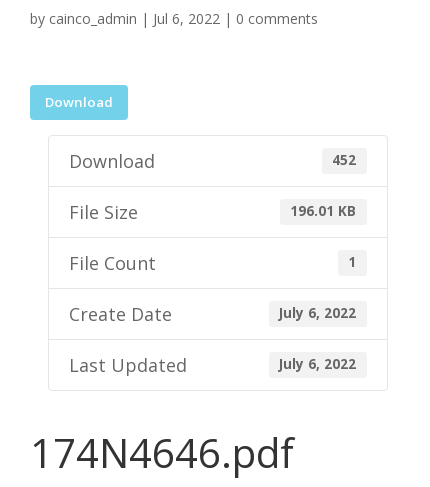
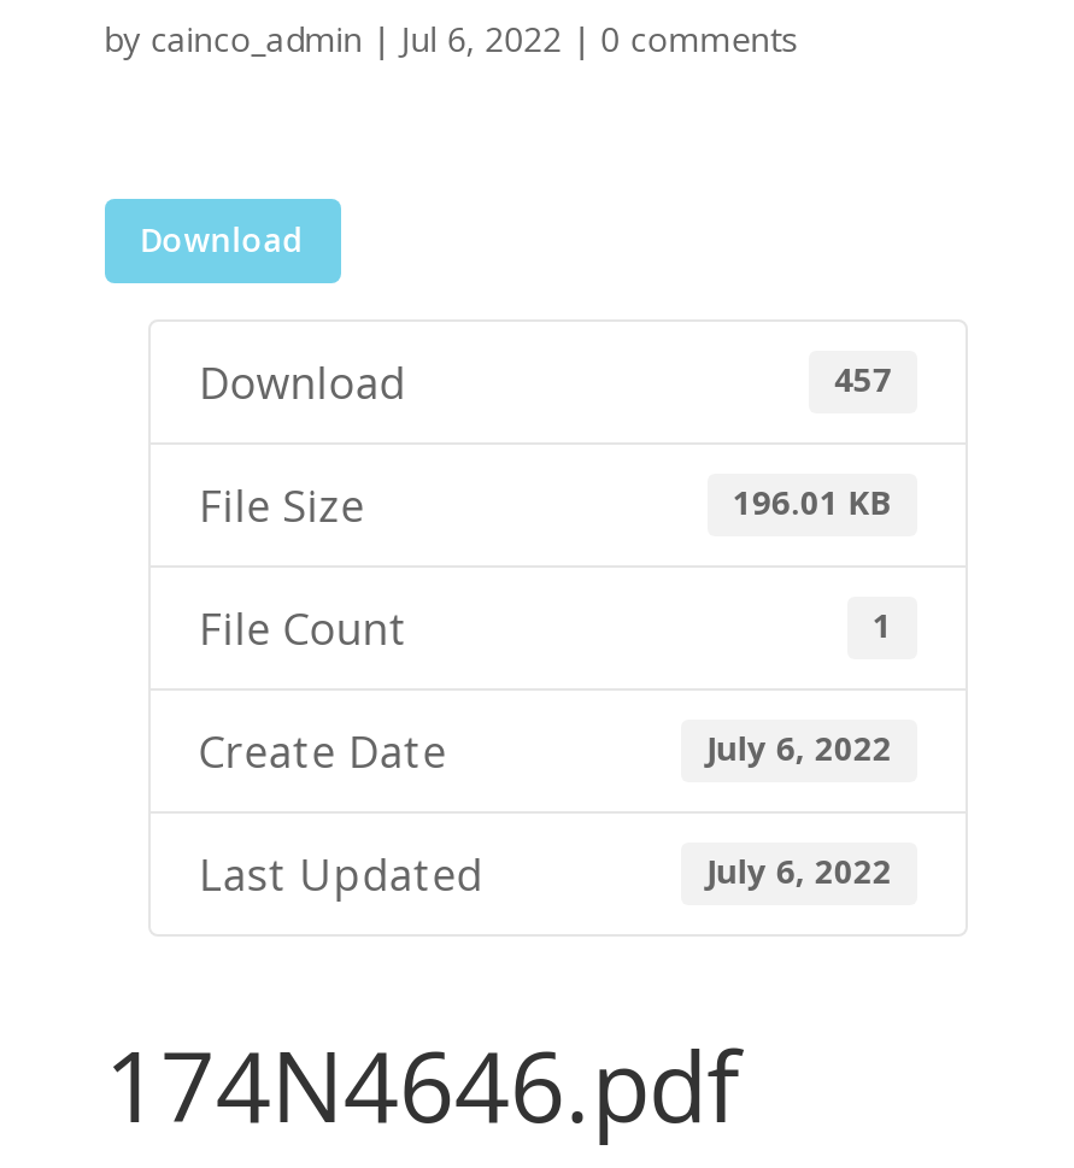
[332,151,356,169] 452 -> [834,358,892,401] 457

